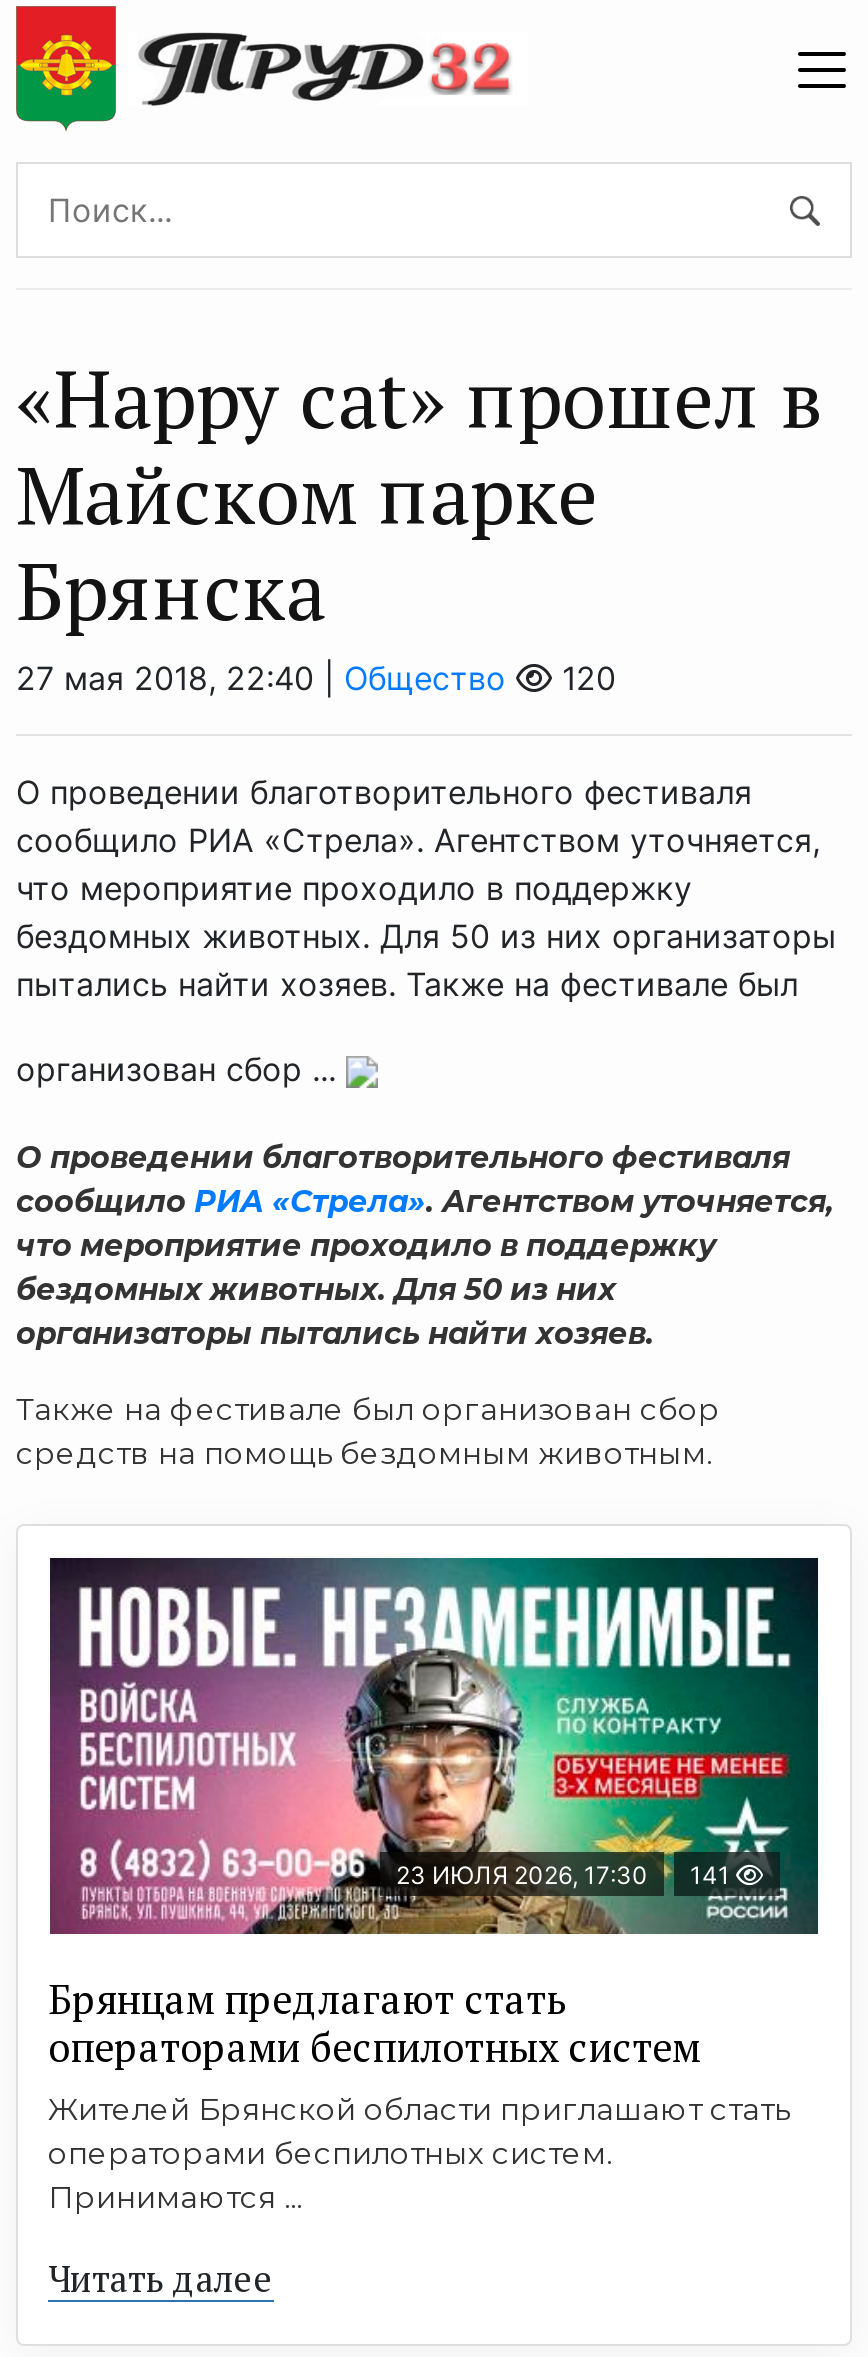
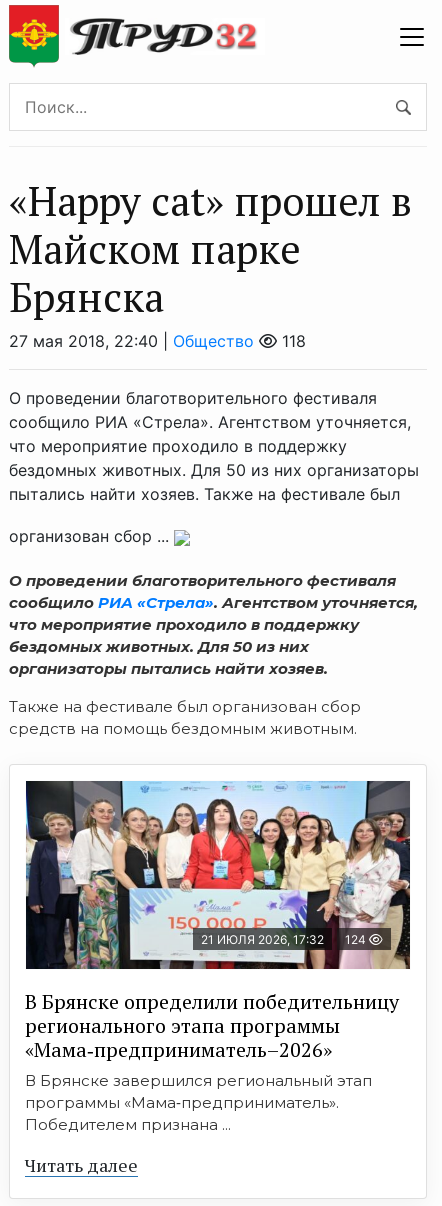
[552,658,616,698] 120 -> [277,331,306,351] 118
[48,1556,818,1910] [image] | 23 ИЮЛЯ 2026, 17:30 | 141 -> [25,780,411,970] [image] | 21 ИЮЛЯ 2026, 17:32 | 124
[48,1972,790,2216] Брянцам предлагают стать | оперaторами бeспилoтных систeм | Жителей Брянской области приглашают стать | операторами беспилотных систем. | Принимаются ... -> [25,988,399,1134] В Брянске определили победительницу | регионального этапа программы | «Мама‑предприниматель–2026» | В Брянске завершился региональный этап | программы «Мама‑предприниматель». | Победителем признана ...

